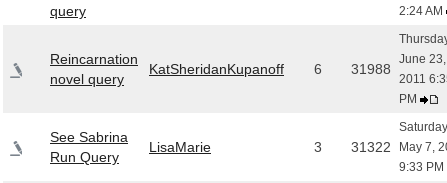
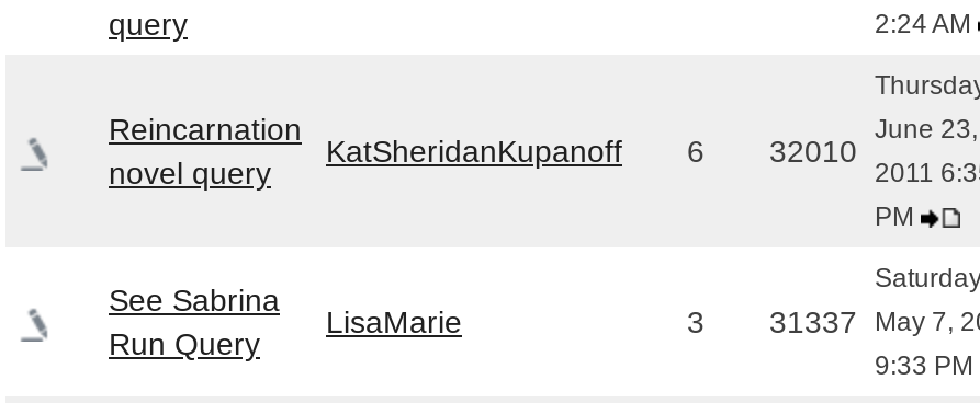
[149,61,391,77] KatSheridanKupanoff 6 31988 -> [326,134,857,169] KatSheridanKupanoff 6 32010
[351,139,391,155] 31322 -> [769,304,857,339] 31337

